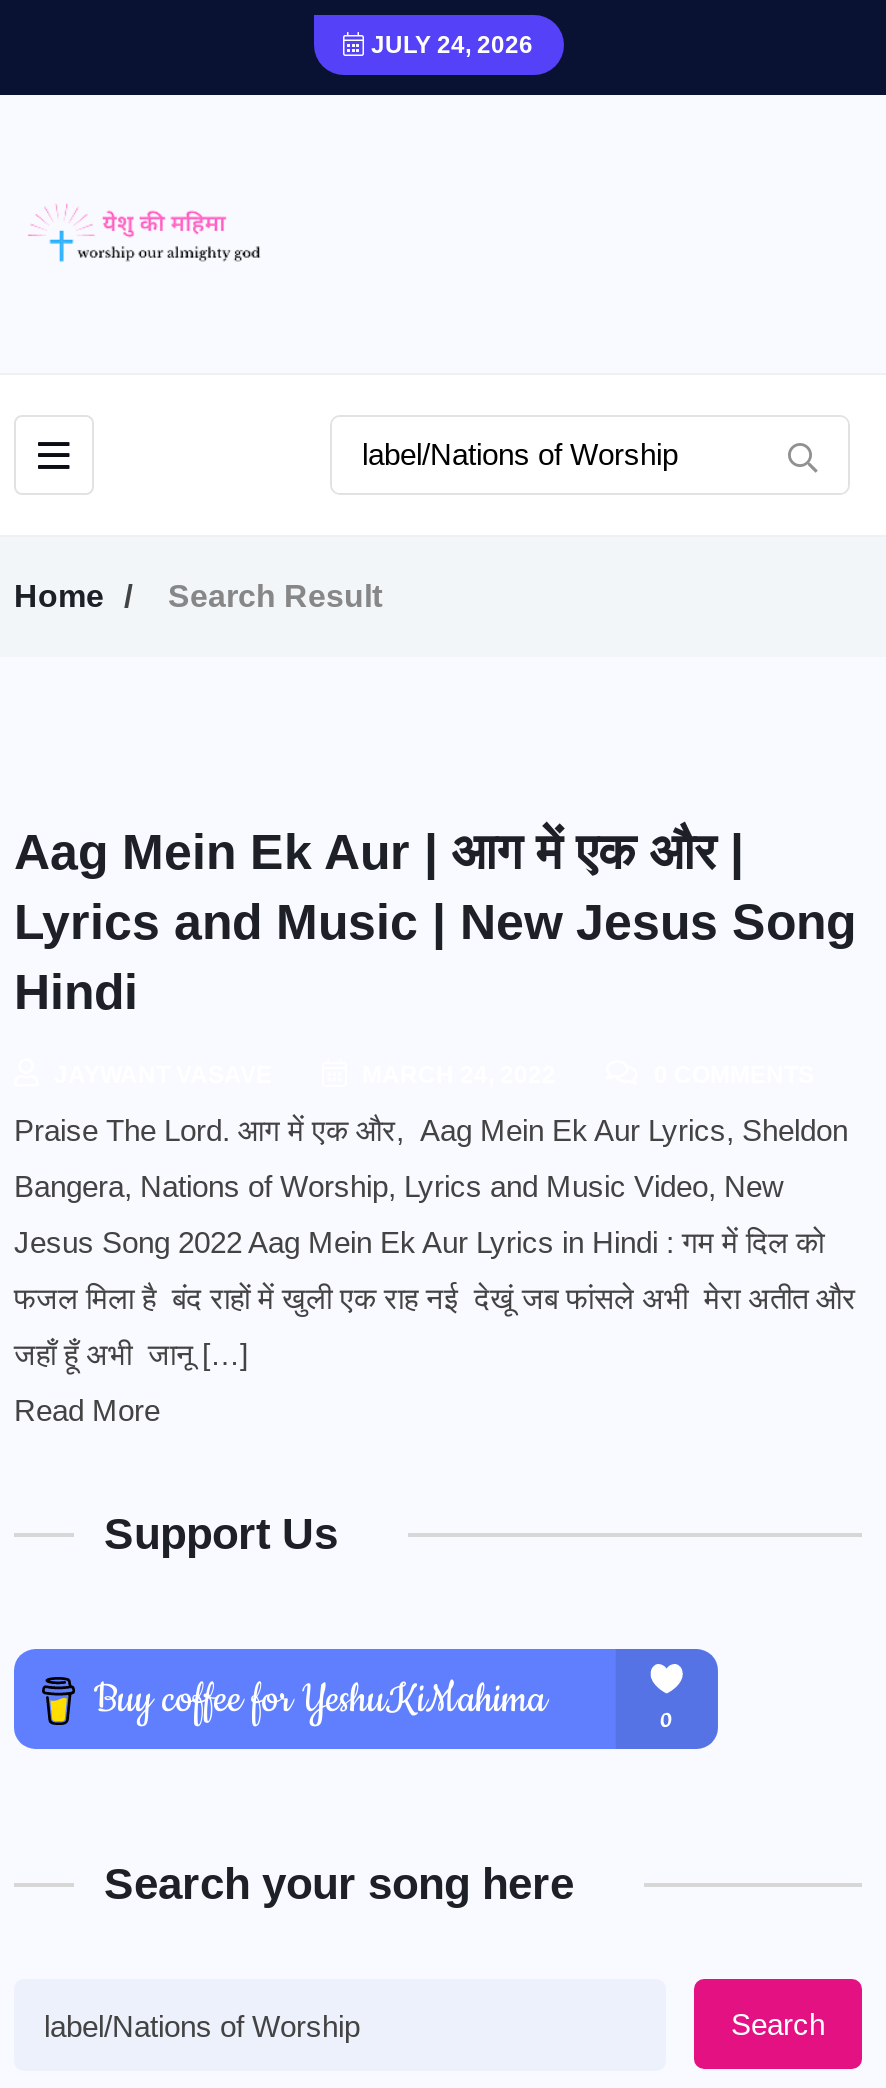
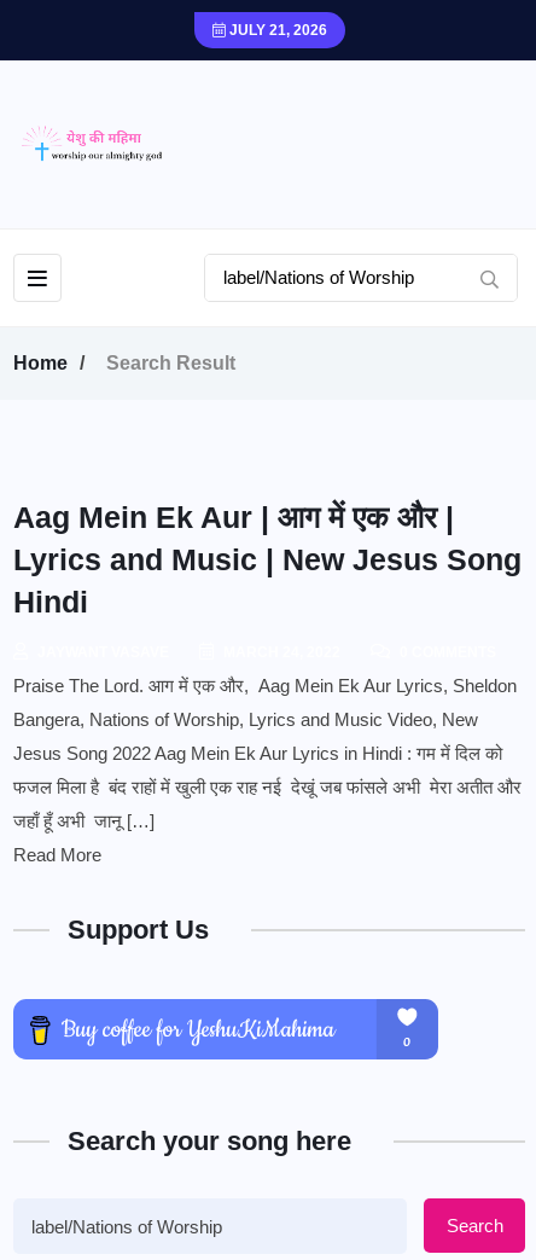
[365,31,533,59] JULY 24, 2026 -> [225,22,327,39] JULY 21, 2026

